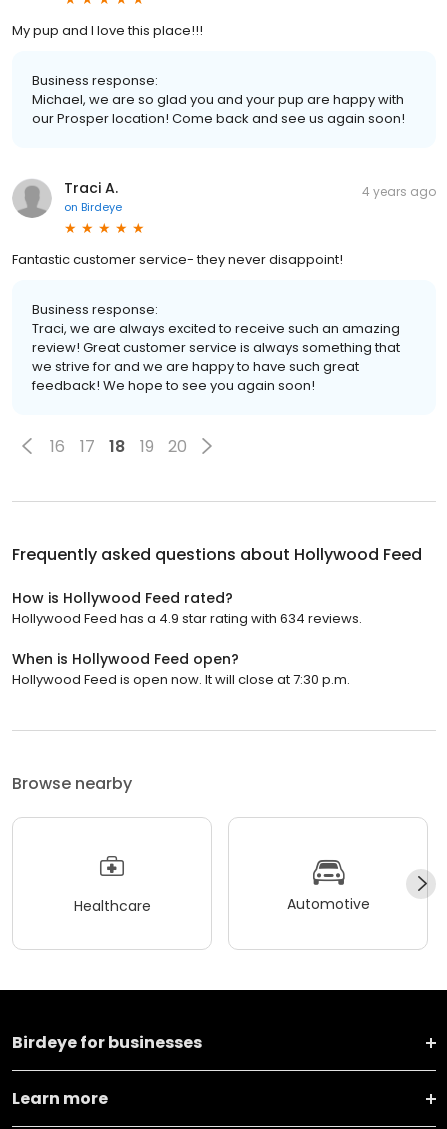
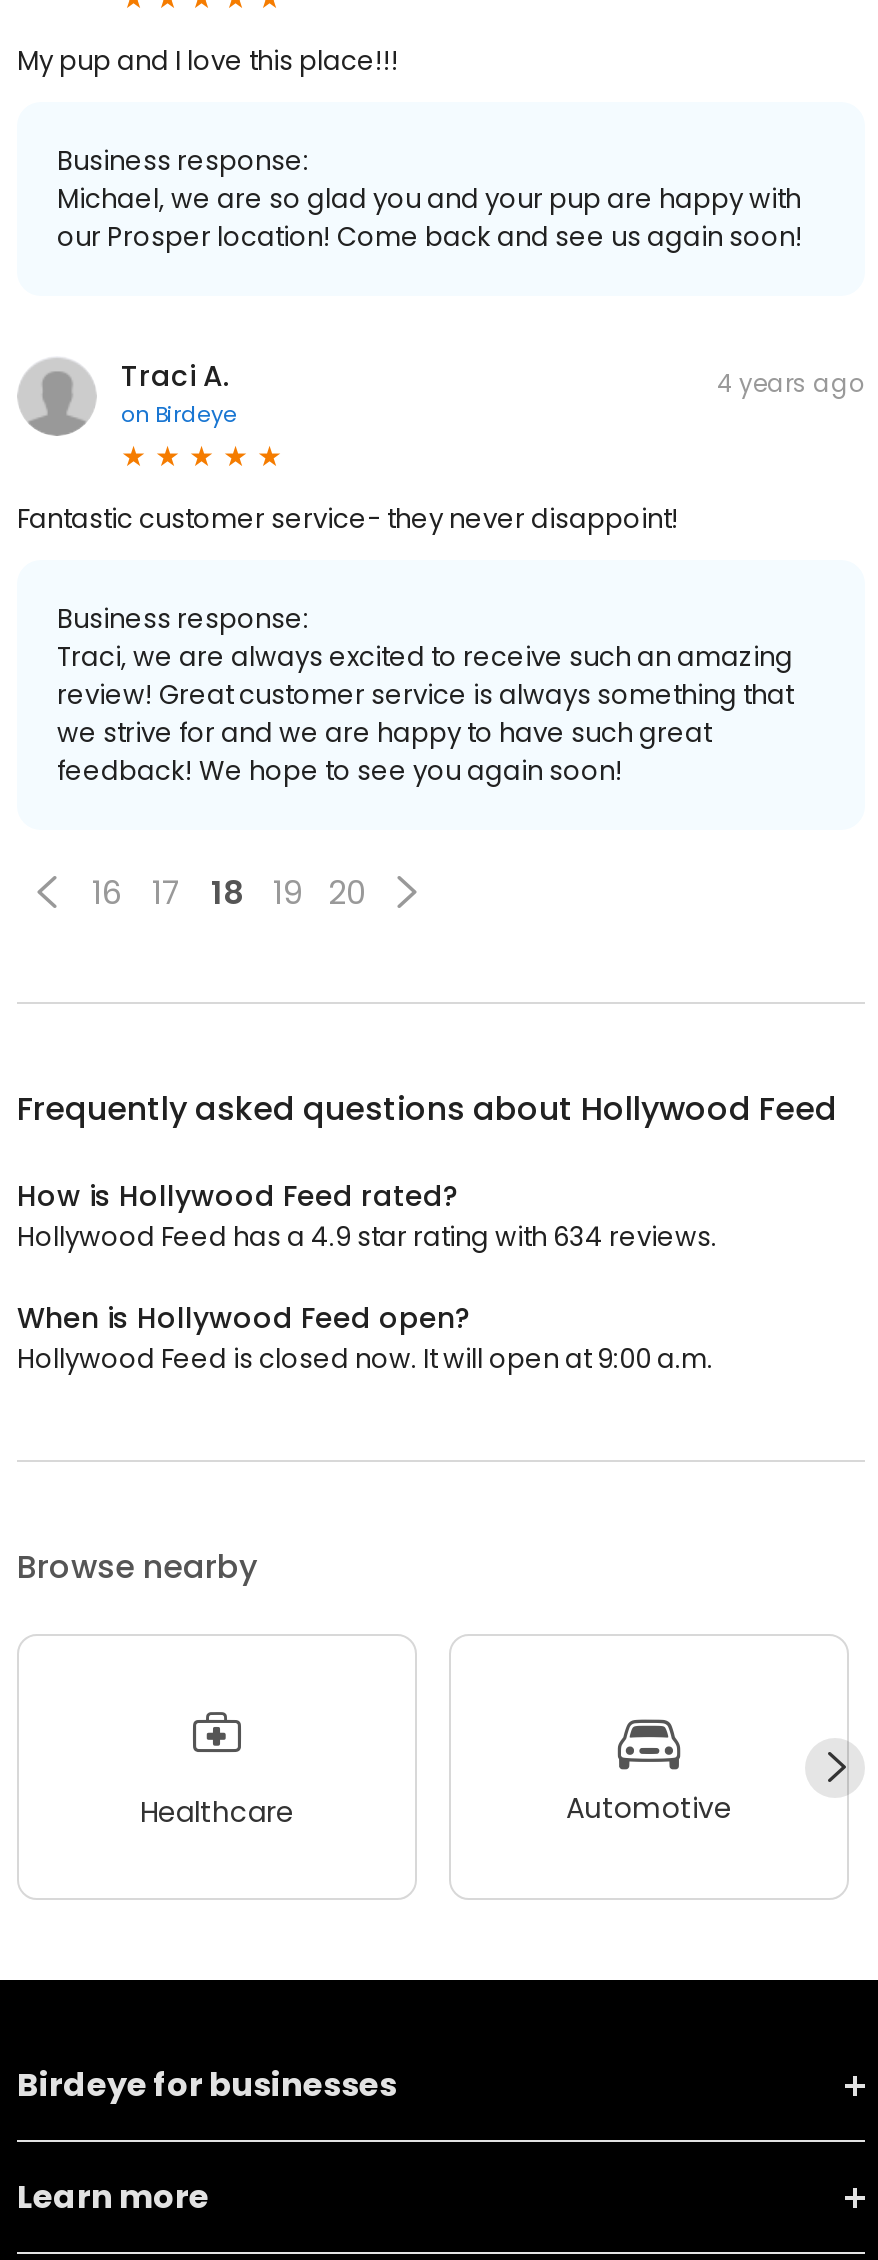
[12,670,350,689] Hollywood Feed is open now. It will close at 7:30 p.m. -> [17,1340,713,1378] Hollywood Feed is closed now. It will open at 9:00 a.m.

